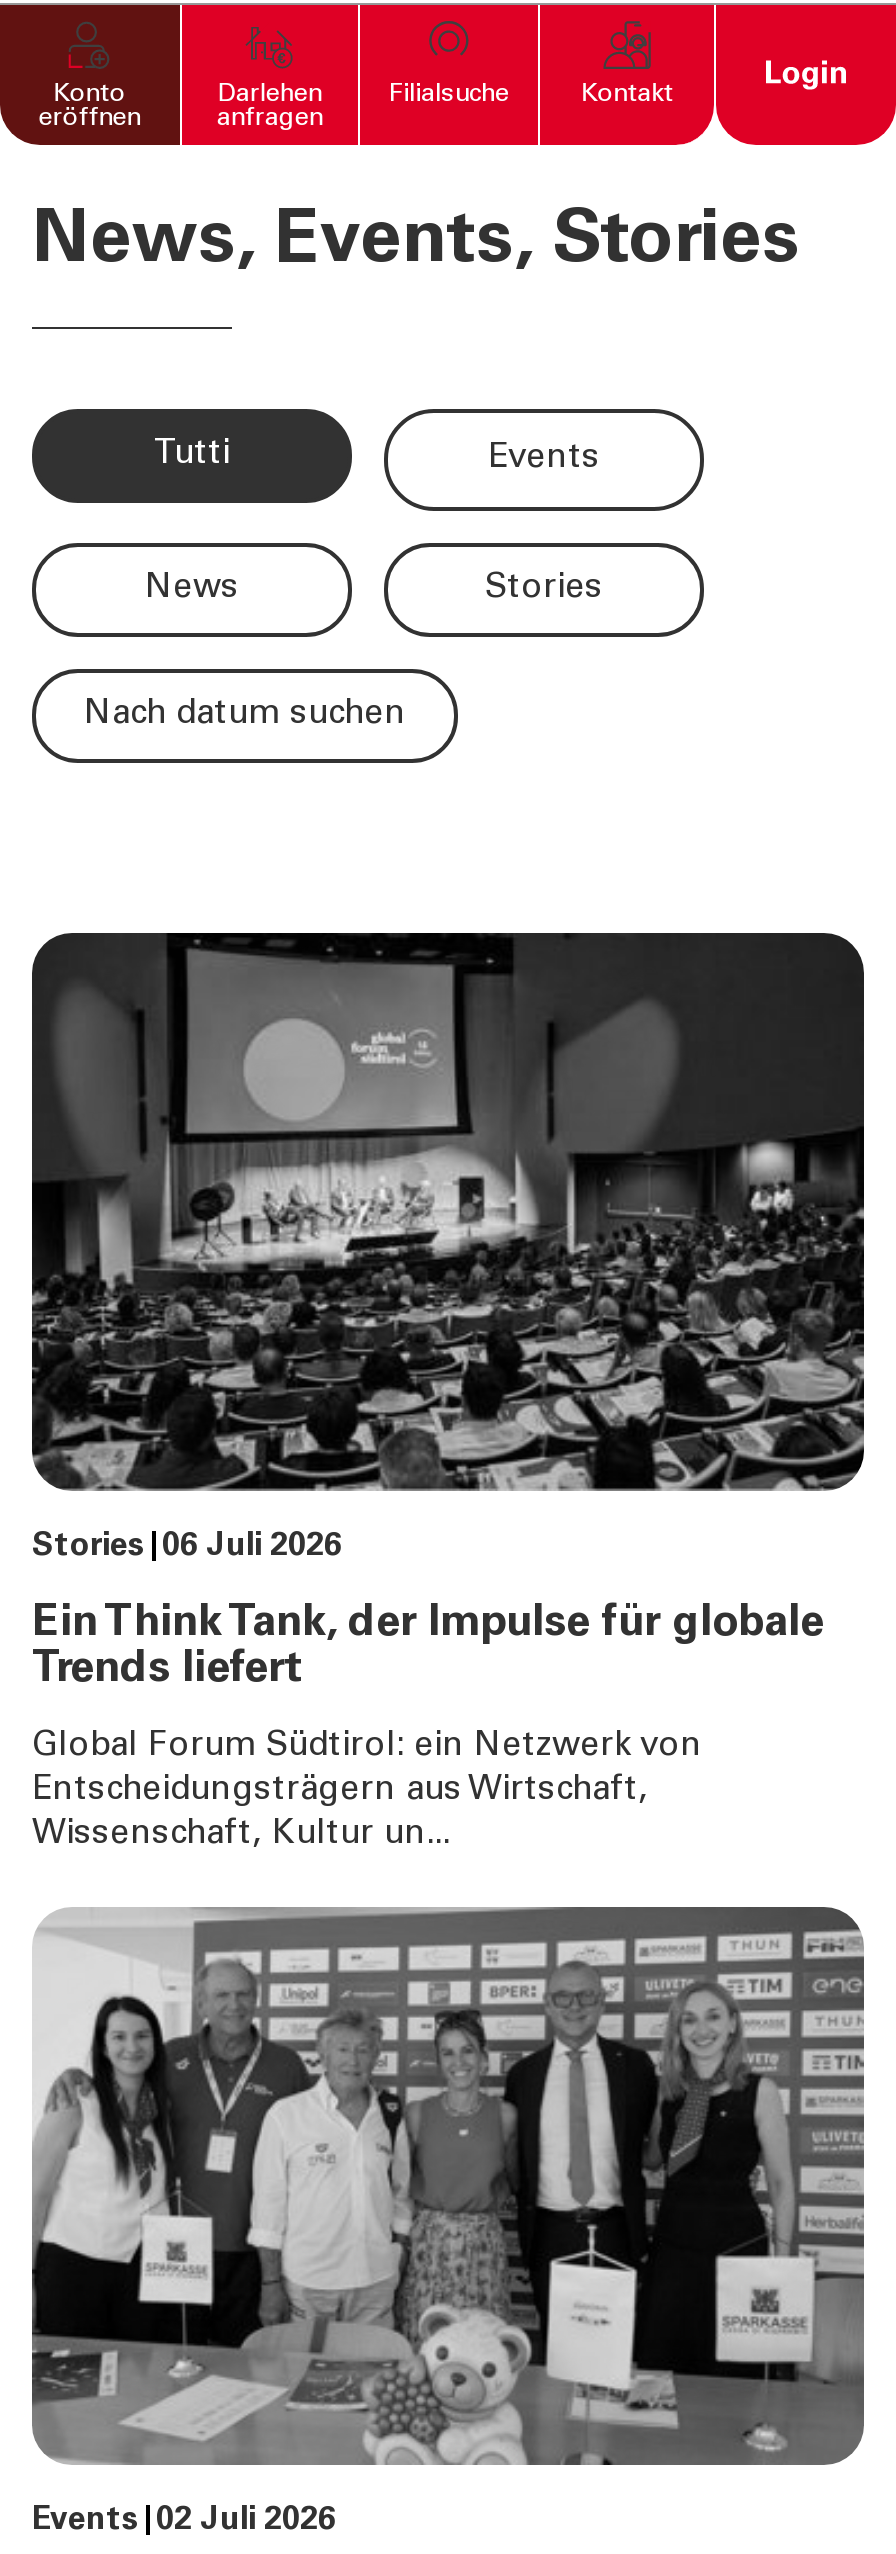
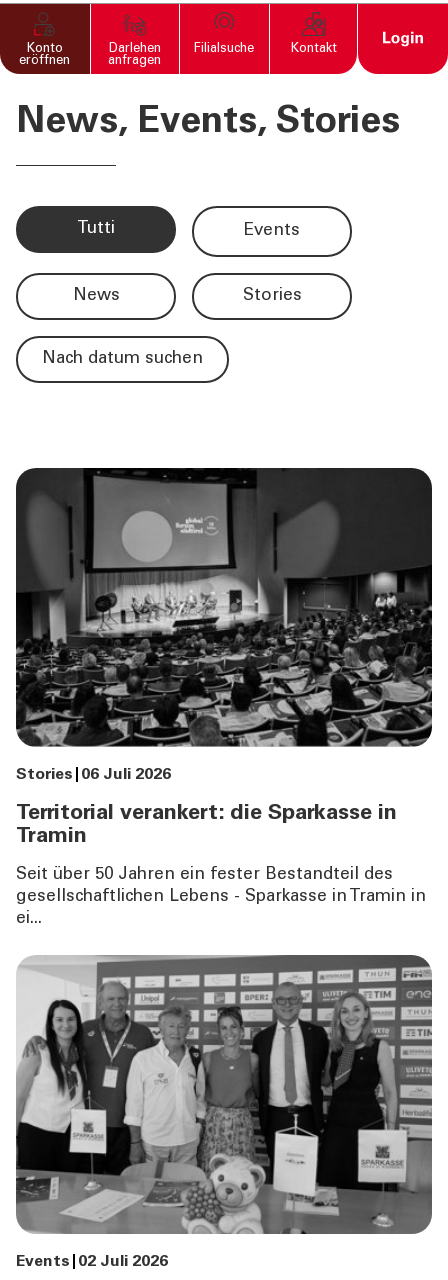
[32,1602,824,1692] Ein Think Tank, der Impulse für globale | Trends liefert -> [16,803,397,848] Territorial verankert: die Sparkasse in | Tramin
[32,1730,702,1852] Global Forum Südtirol: ein Netzwerk von | Entscheidungsträgern aus Wirtschaft, | Wissenschaft, Kultur un... -> [16,867,426,928] Seit über 50 Jahren ein fester Bestandteil des | gesellschaftlichen Lebens - Sparkasse in Tramin in | ei...

